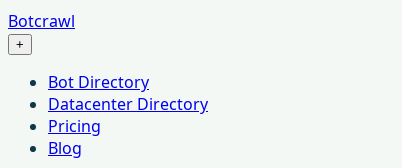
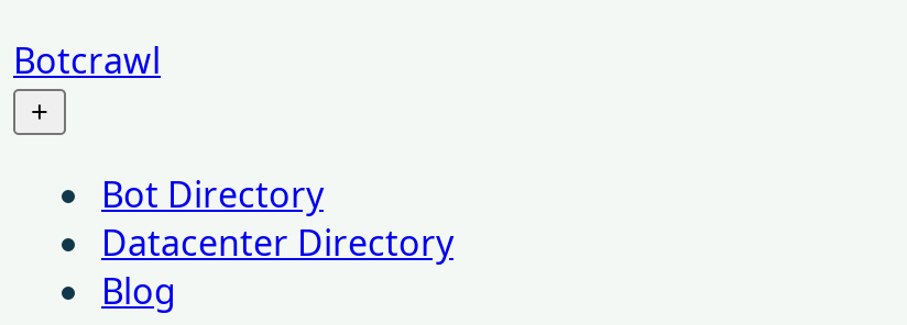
[48,115,101,137] Pricing -> none

